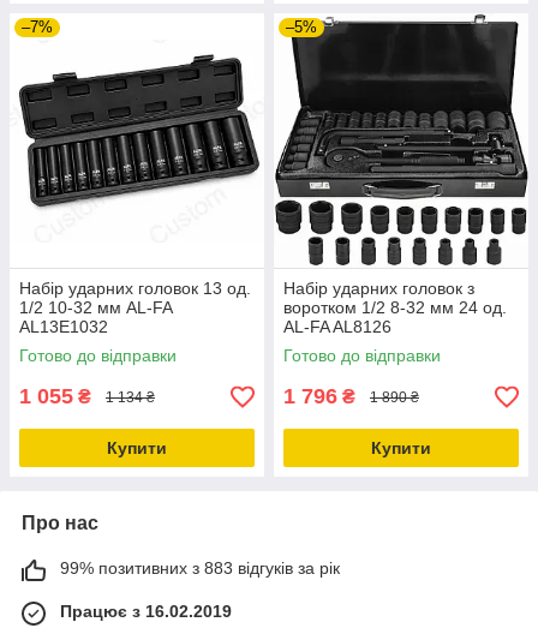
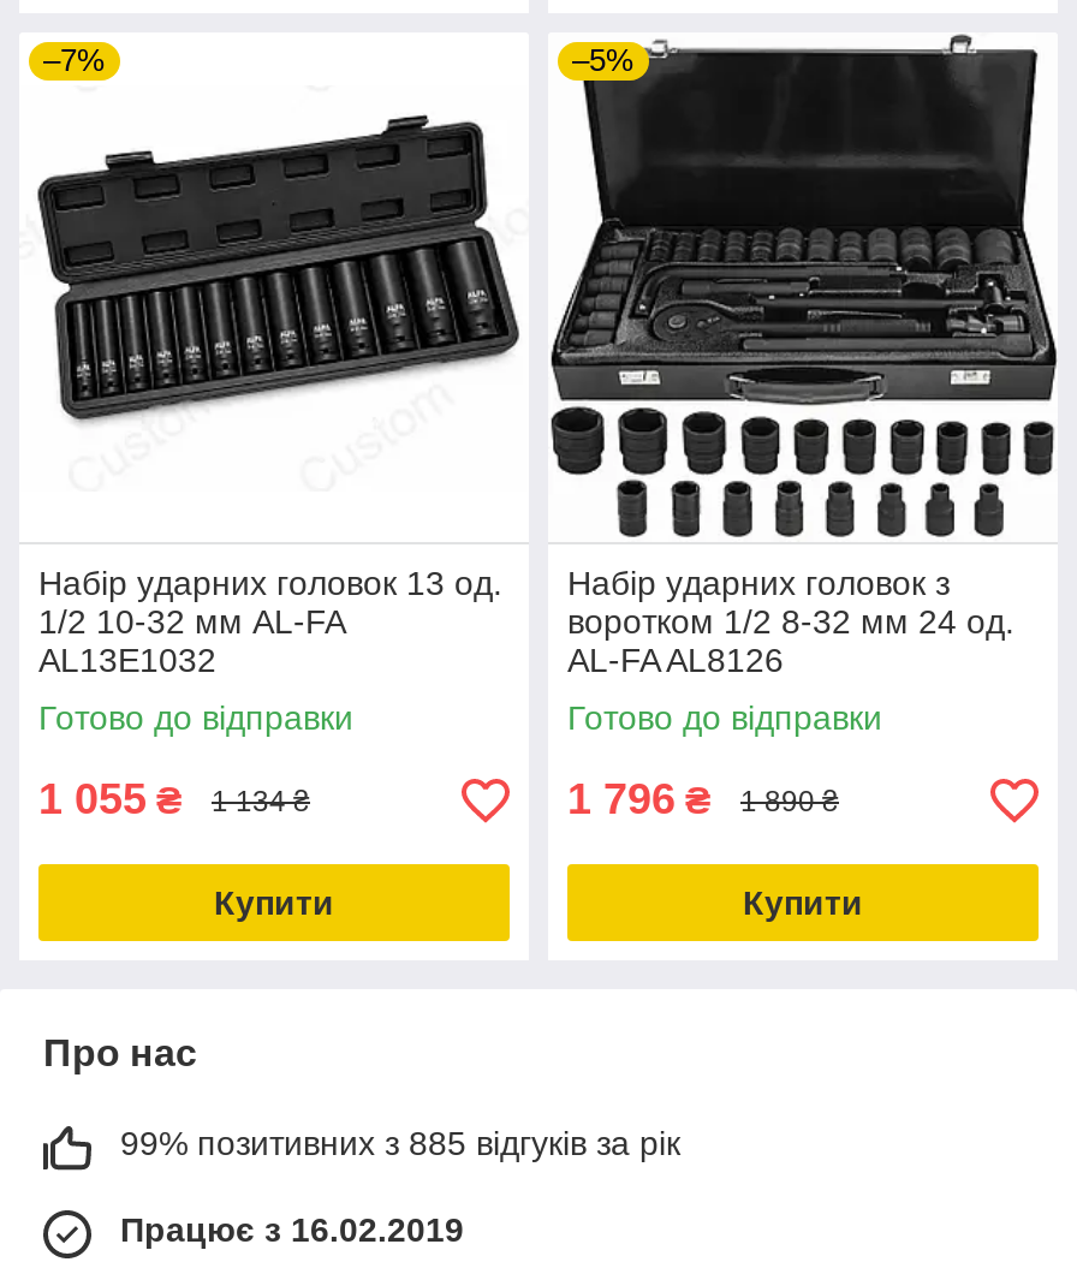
[60,559,340,578] 99% позитивних з 883 відгуків за рік -> [120,1125,680,1163] 99% позитивних з 885 відгуків за рік

